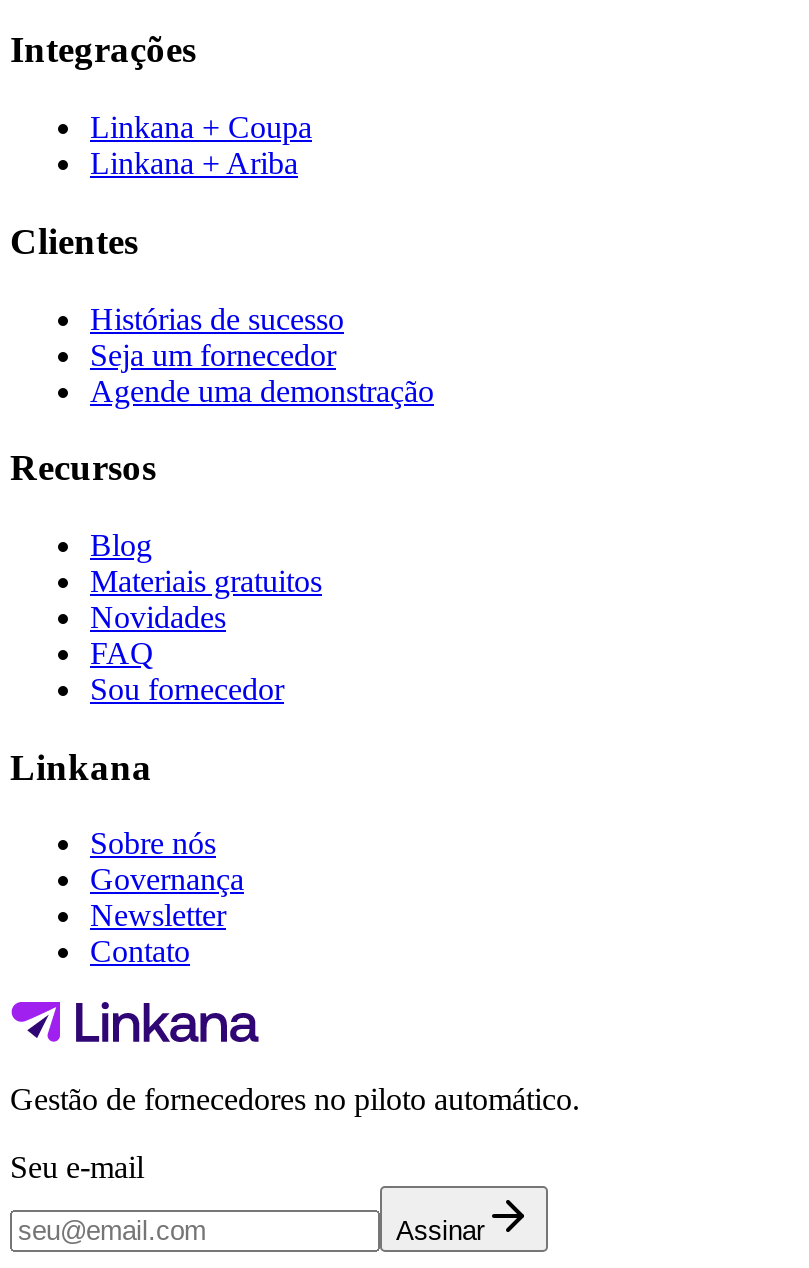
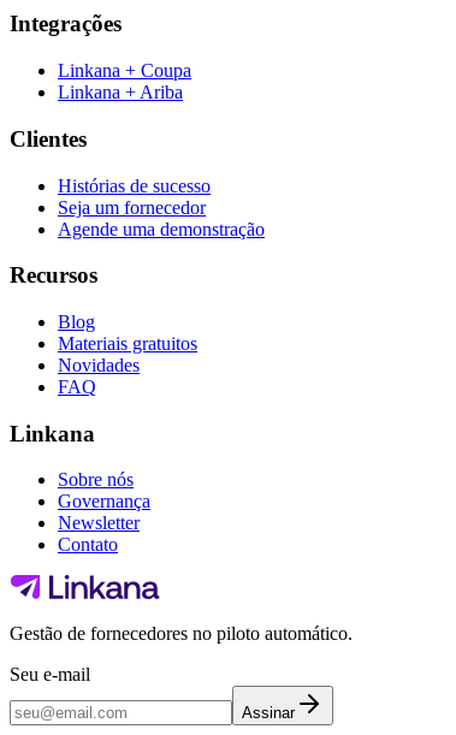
[90,672,284,706] Sou fornecedor -> none

